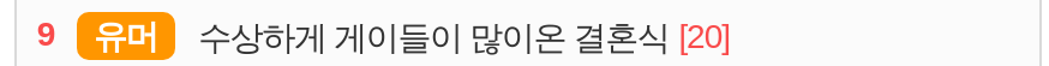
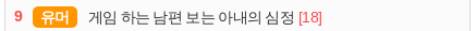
[198,17,729,56] 수상하게 게이들이 많이온 결혼식 [20] -> [88,9,322,26] 게임 하는 남편 보는 아내의 심정 [18]

